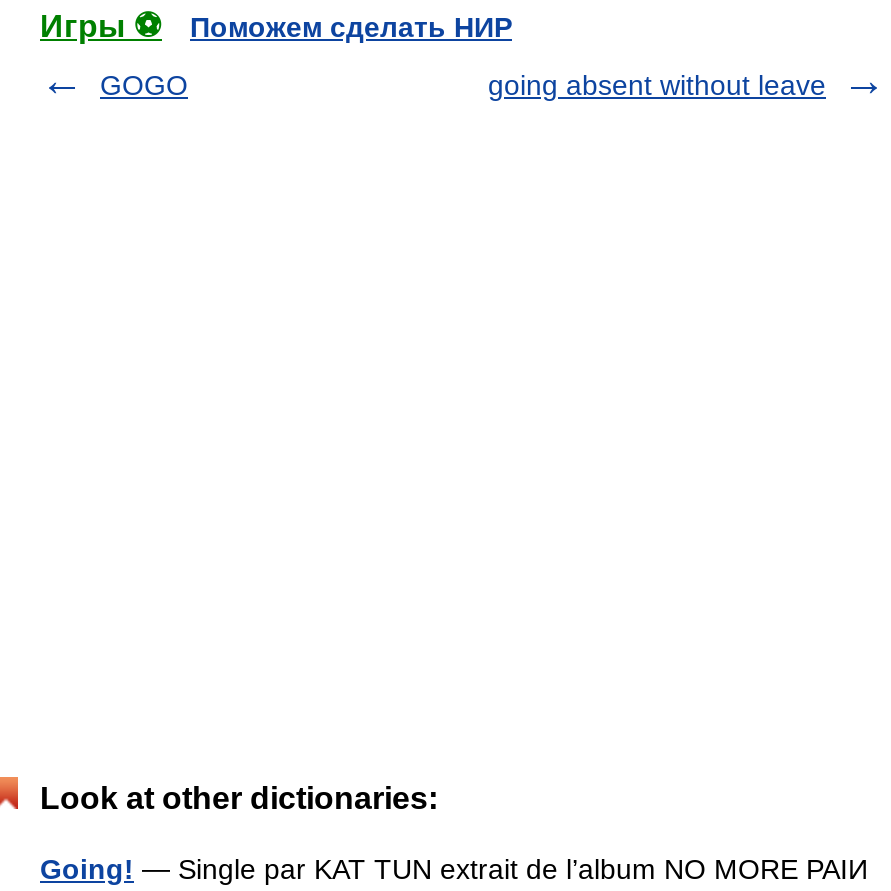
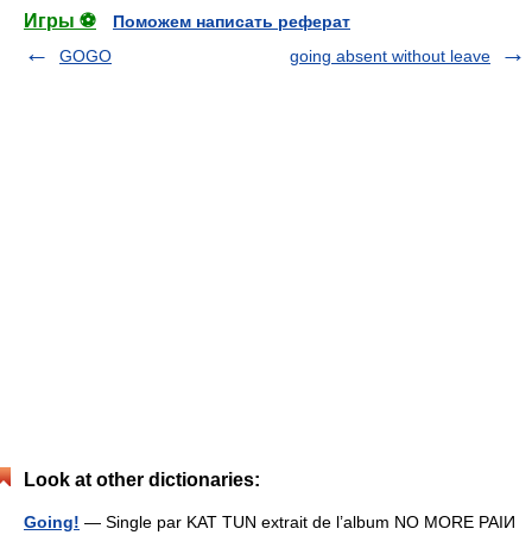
[190,11,512,43] Поможем сделать НИР -> [113,12,350,31] Поможем написать реферат

